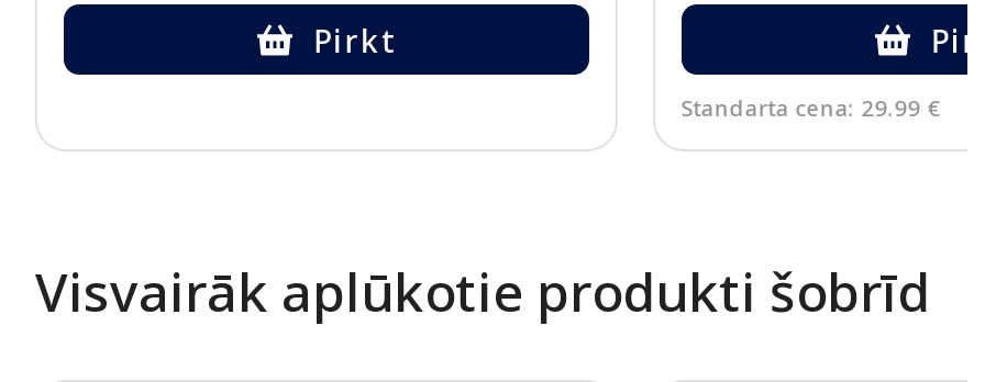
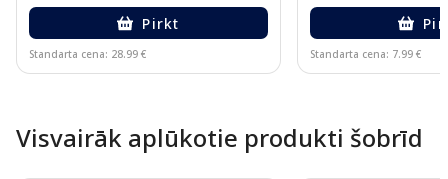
none -> [29,47,147,61] Standarta cena: 28.99 €
[681,92,941,123] Standarta cena: 29.99 € -> [310,47,422,61] Standarta cena: 7.99 €

